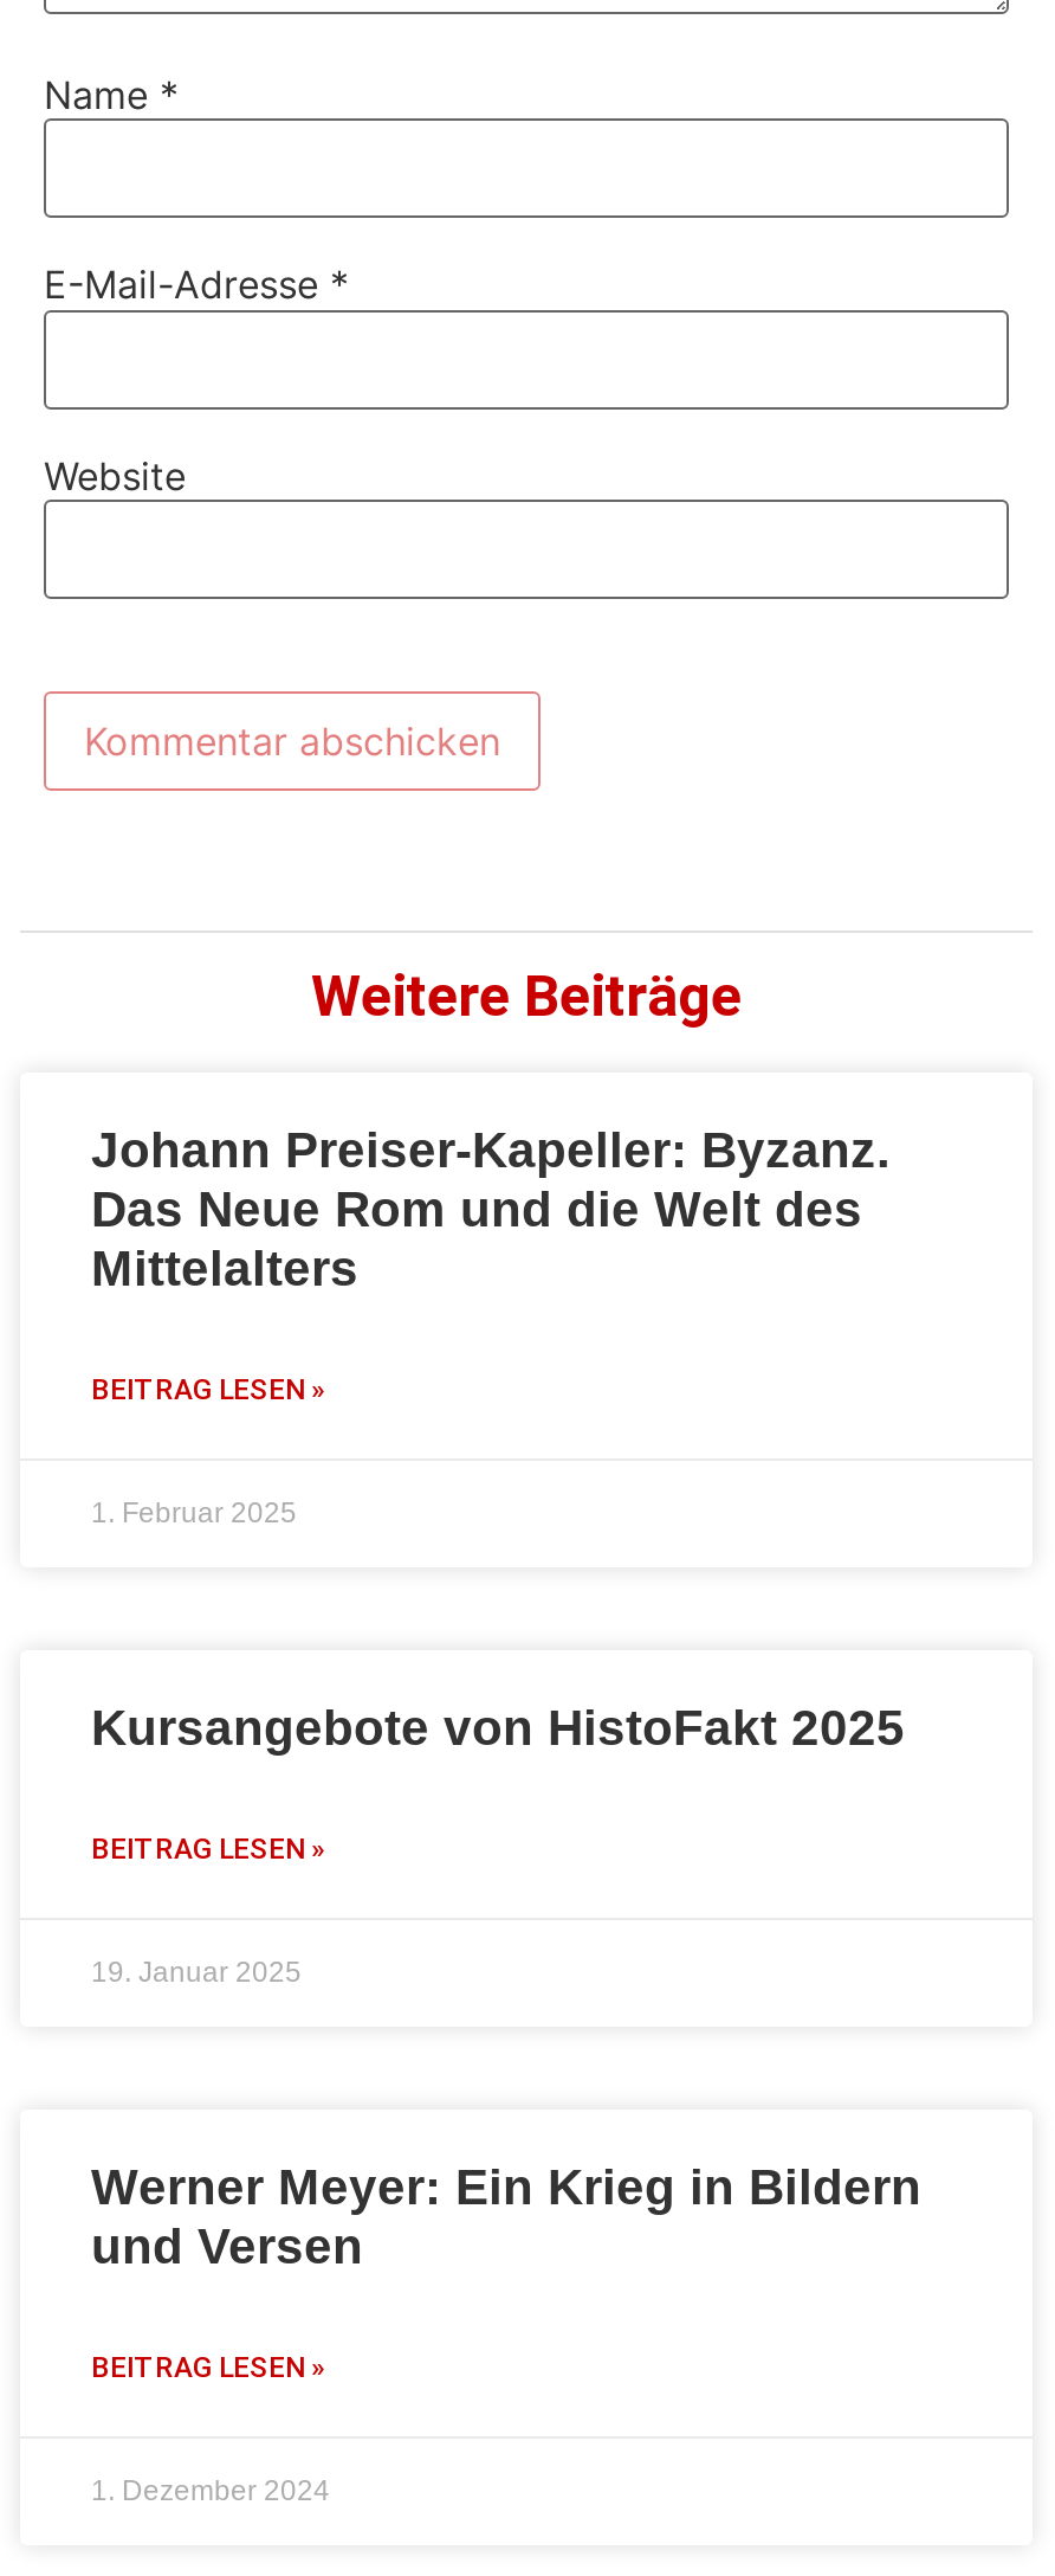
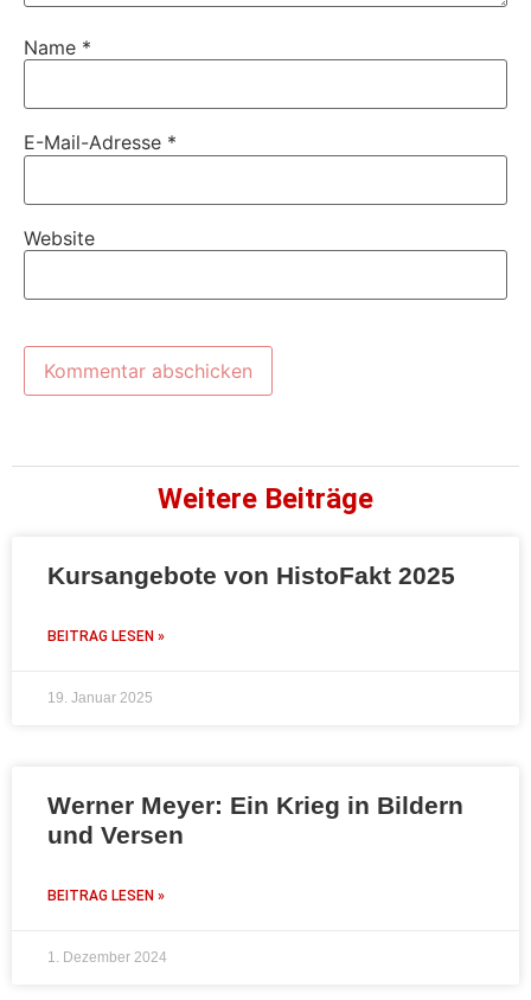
[91,1122,891,1406] Johann Preiser-Kapeller: Byzanz. | Das Neue Rom und die Welt des | Mittelalters | BEITRAG LESEN » -> none
[91,1496,297,1529] 1. Februar 2025 -> none

